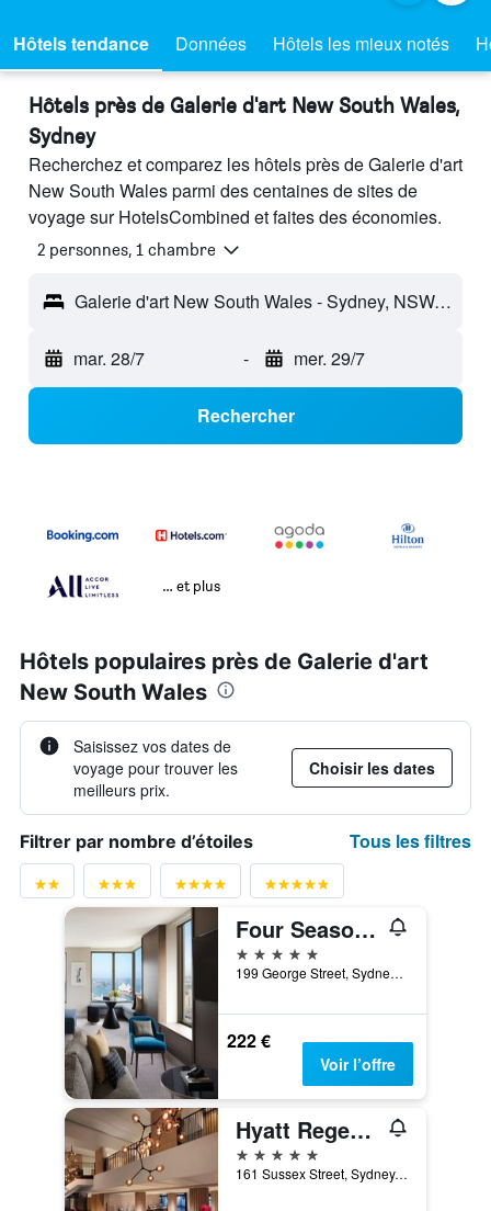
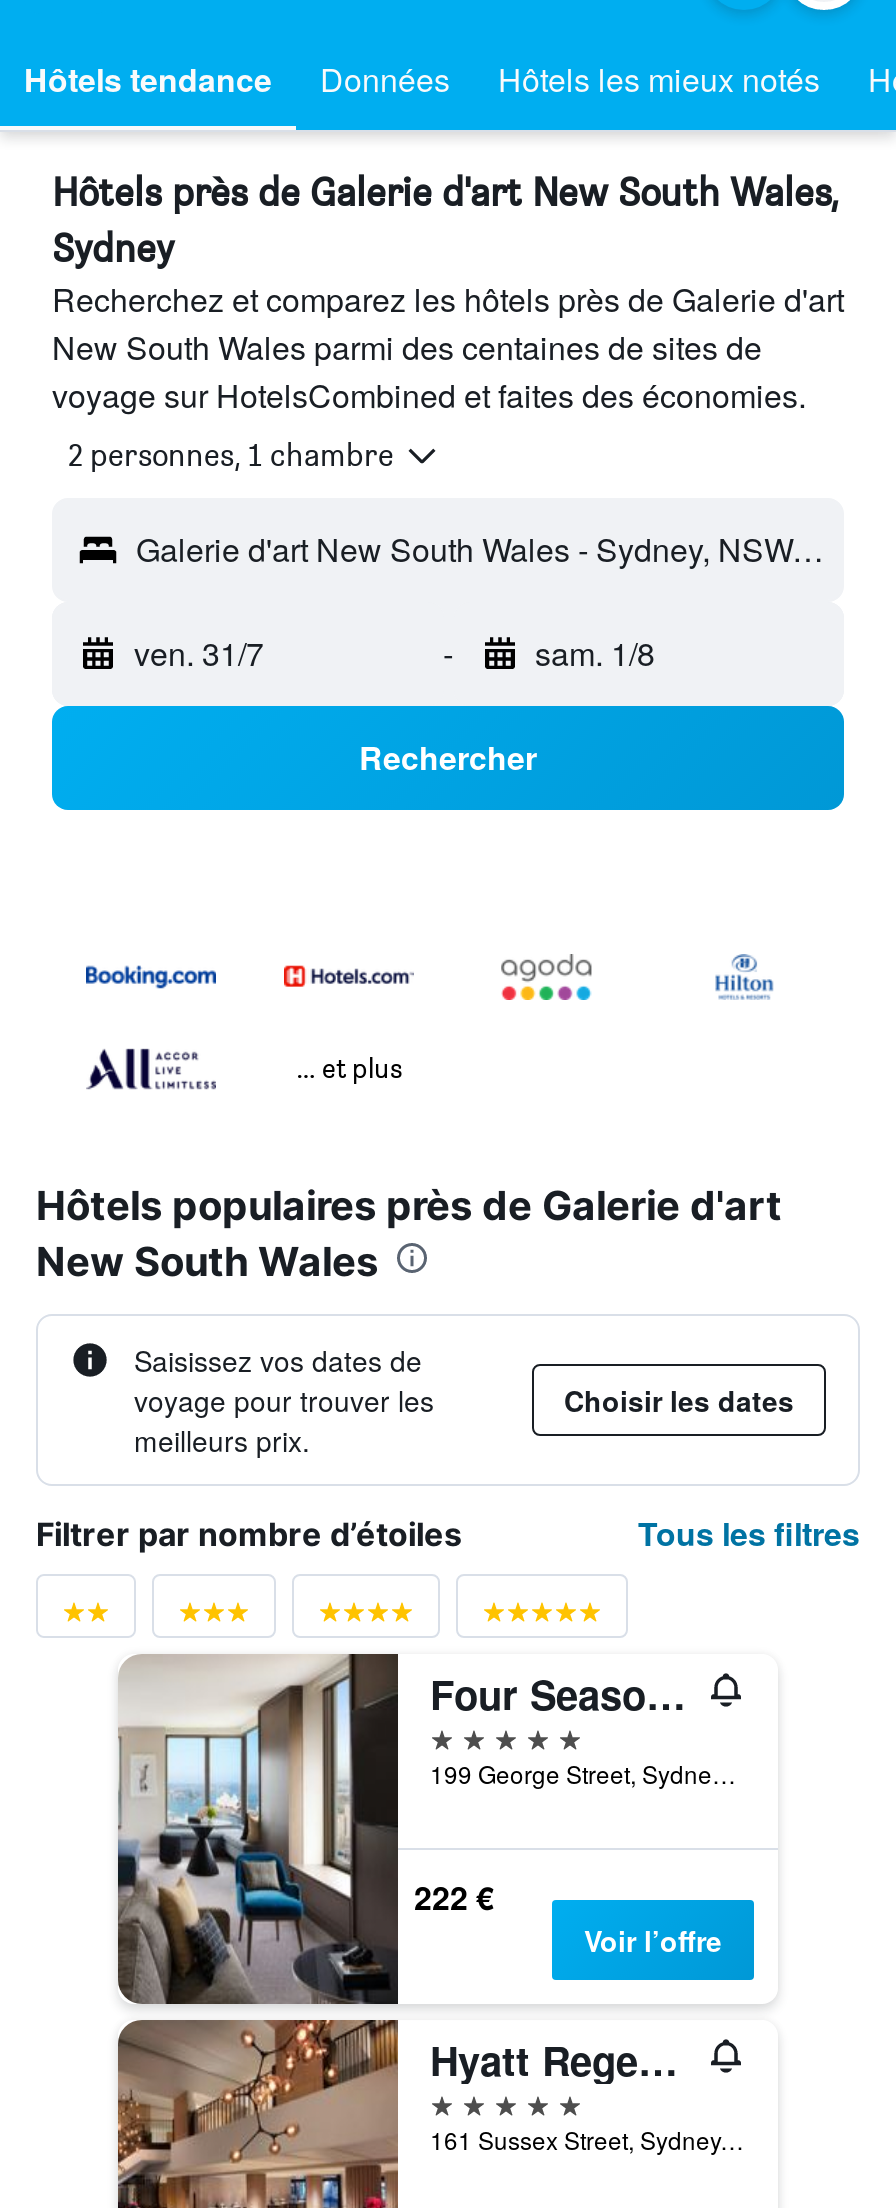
[73,346,145,371] mar. 28/7 -> [134,630,264,676] ven. 31/7
[293,346,364,371] mer. 29/7 -> [535,630,655,676] sam. 1/8

